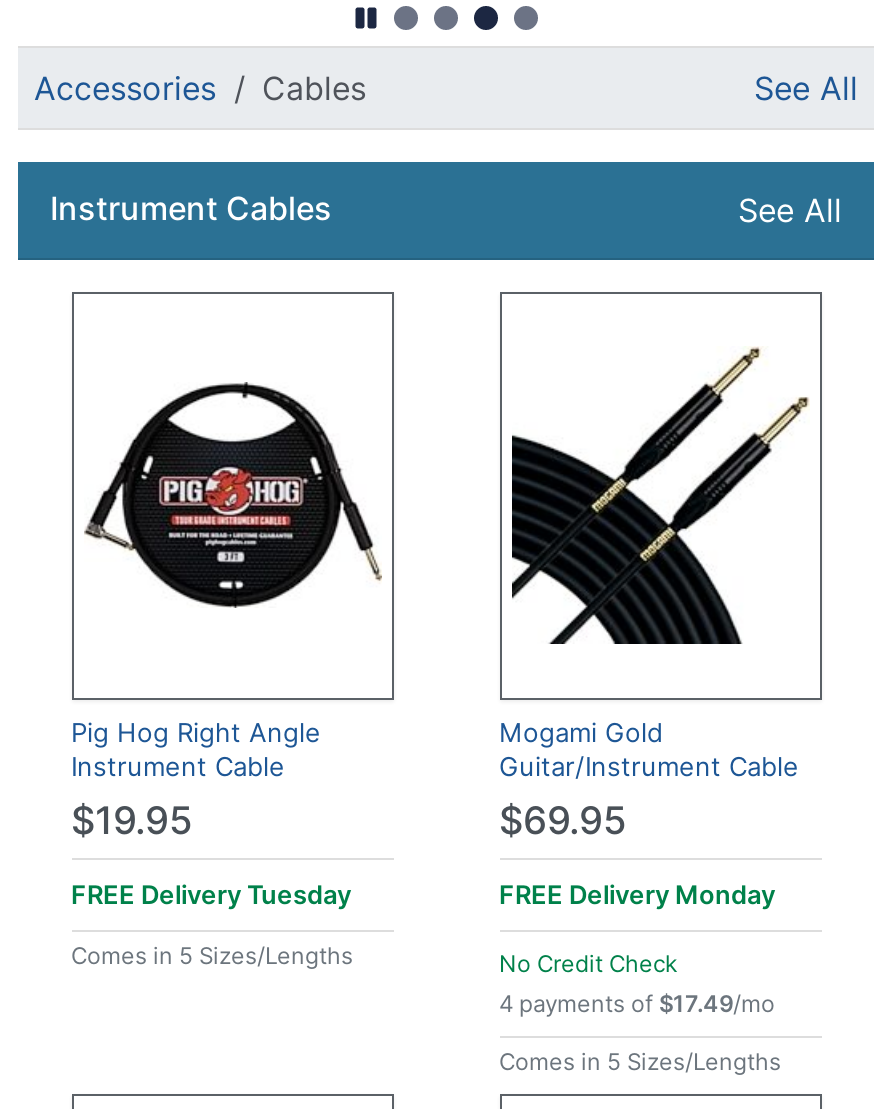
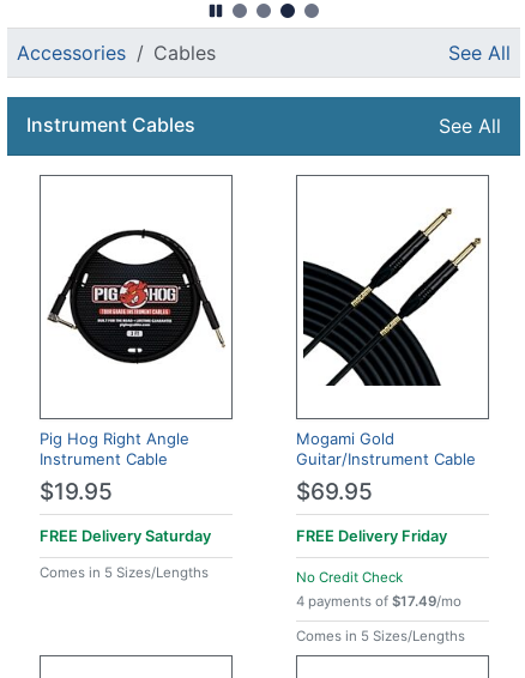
[71,879,351,909] FREE Delivery Tuesday -> [39,527,210,545] FREE Delivery Saturday
[499,879,775,909] FREE Delivery Monday -> [295,527,446,545] FREE Delivery Friday

